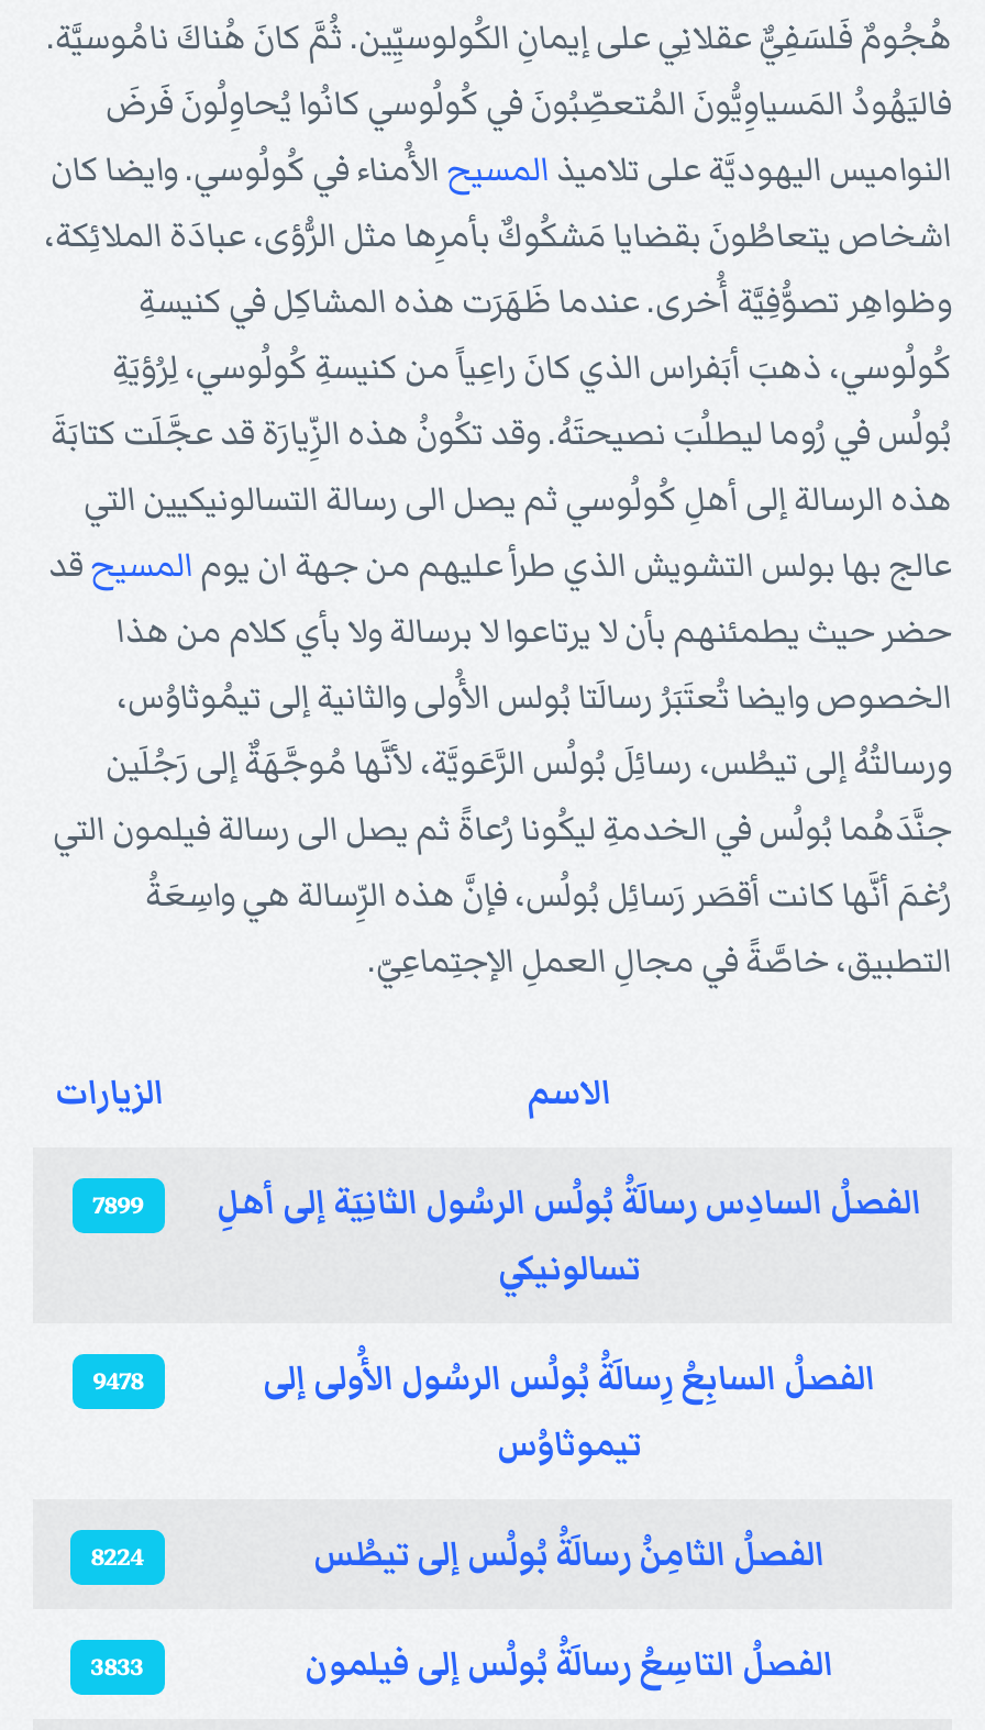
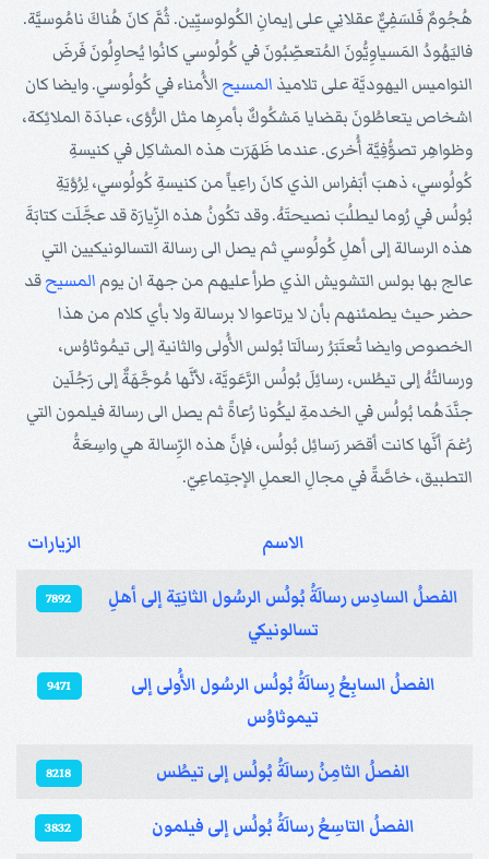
[93,1185,143,1224] 7899 -> [46,588,71,608] 7892
[93,1361,143,1400] 9478 -> [47,676,71,695] 9471
[91,1537,143,1576] 8224 -> [46,763,71,783] 8218
[91,1646,143,1686] 3833 -> [45,818,71,837] 3832

